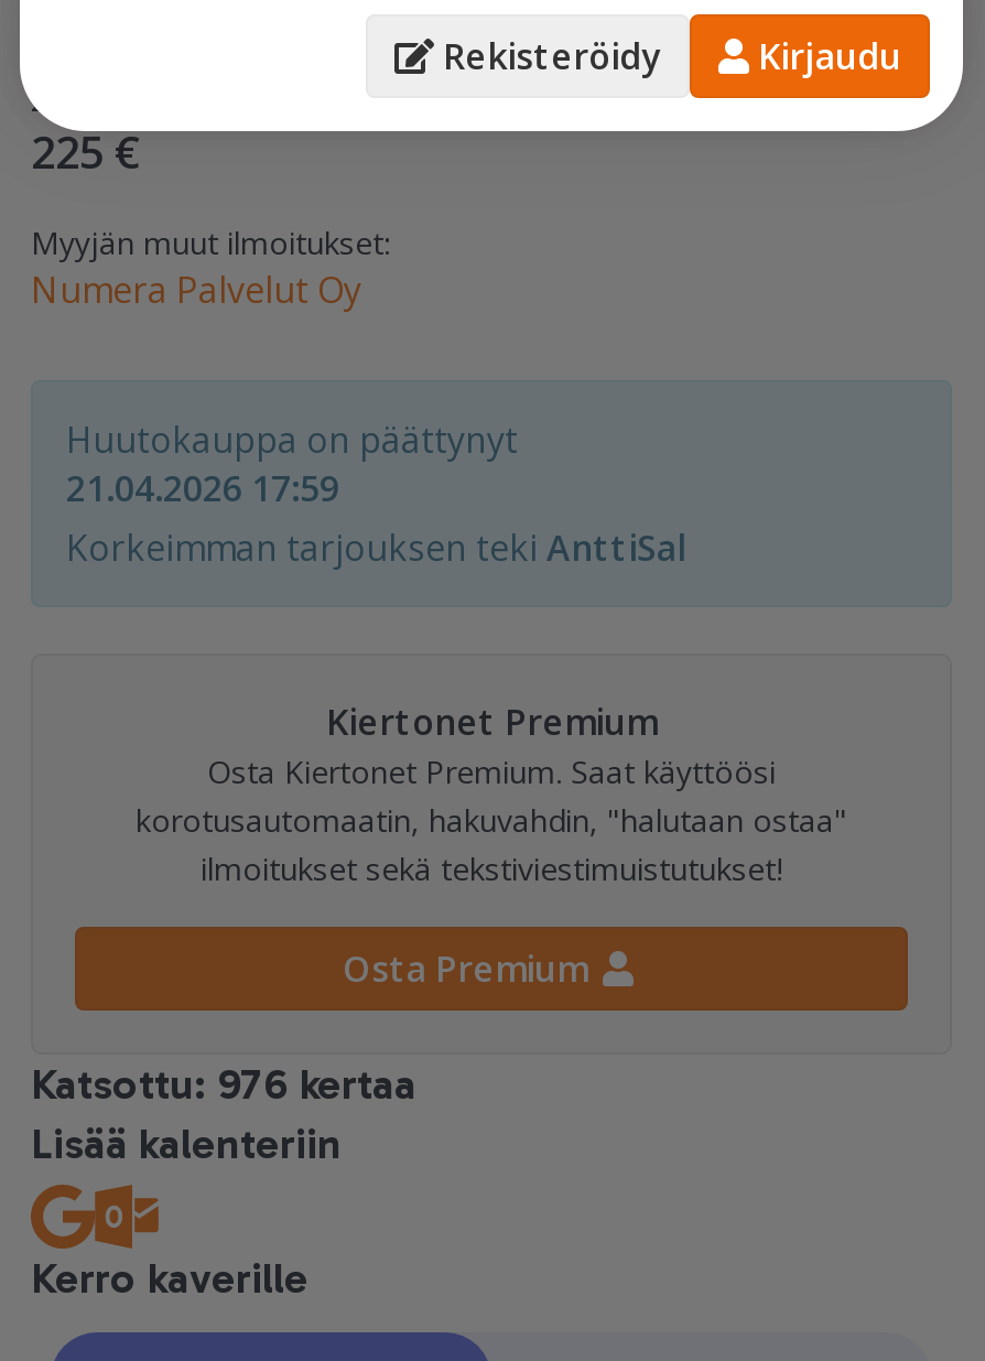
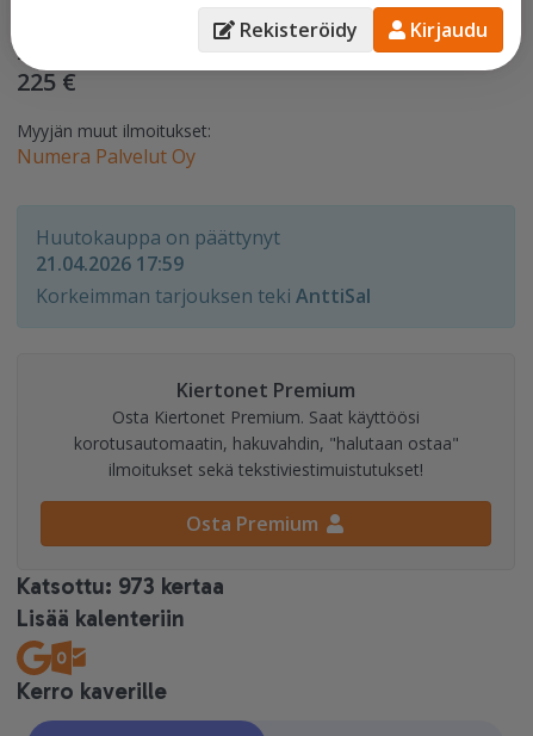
[31,1058,416,1109] Katsottu: 976 kertaa -> [17,572,224,600] Katsottu: 973 kertaa

